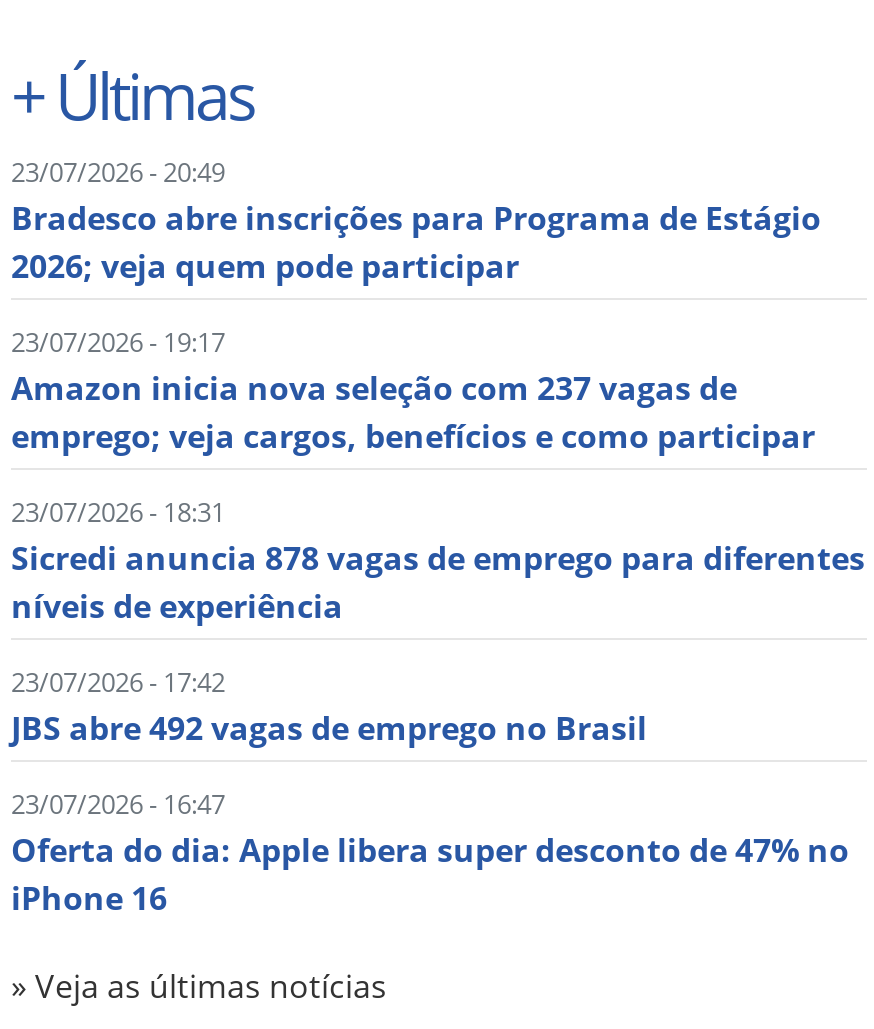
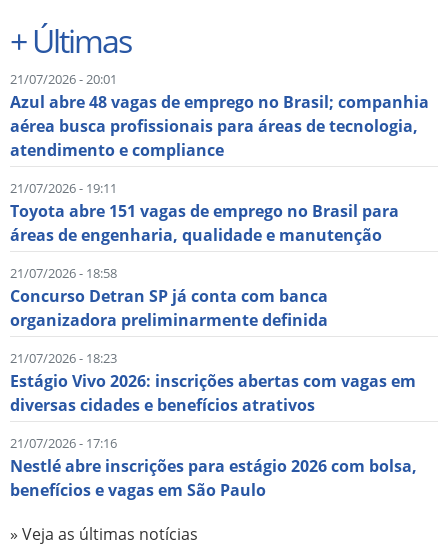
[11,154,821,288] 23/07/2026 - 20:49 | Bradesco abre inscrições para Programa de Estágio | 2026; veja quem pode participar -> [10,70,429,161] 21/07/2026 - 20:01 | Azul abre 48 vagas de emprego no Brasil; companhia | aérea busca profissionais para áreas de tecnologia, | atendimento e compliance
[11,324,815,458] 23/07/2026 - 19:17 | Amazon inicia nova seleção com 237 vagas de | emprego; veja cargos, benefícios e como participar -> [10,179,399,246] 21/07/2026 - 19:11 | Toyota abre 151 vagas de emprego no Brasil para | áreas de engenharia, qualidade e manutenção
[11,494,865,628] 23/07/2026 - 18:31 | Sicredi anuncia 878 vagas de emprego para diferentes | níveis de experiência -> [10,264,328,331] 21/07/2026 - 18:58 | Concurso Detran SP já conta com banca | organizadora preliminarmente definida
[11,664,647,750] 23/07/2026 - 17:42 | JBS abre 492 vagas de emprego no Brasil -> [10,349,416,416] 21/07/2026 - 18:23 | Estágio Vivo 2026: inscrições abertas com vagas em | diversas cidades e benefícios atrativos
[11,786,849,920] 23/07/2026 - 16:47 | Oferta do dia: Apple libera super desconto de 47% no | iPhone 16 -> [10,434,417,501] 21/07/2026 - 17:16 | Nestlé abre inscrições para estágio 2026 com bolsa, | benefícios e vagas em São Paulo

